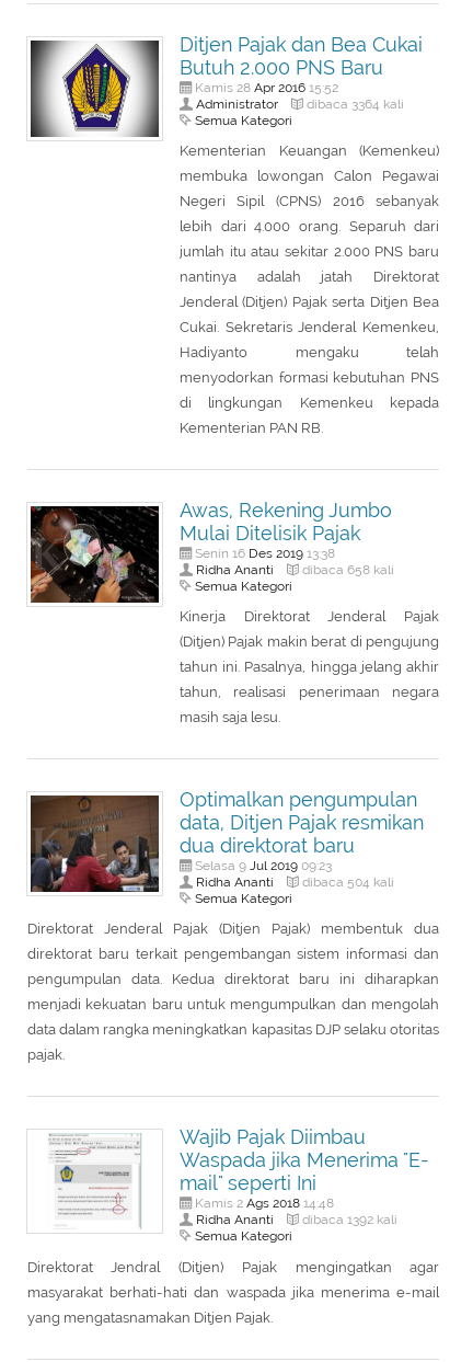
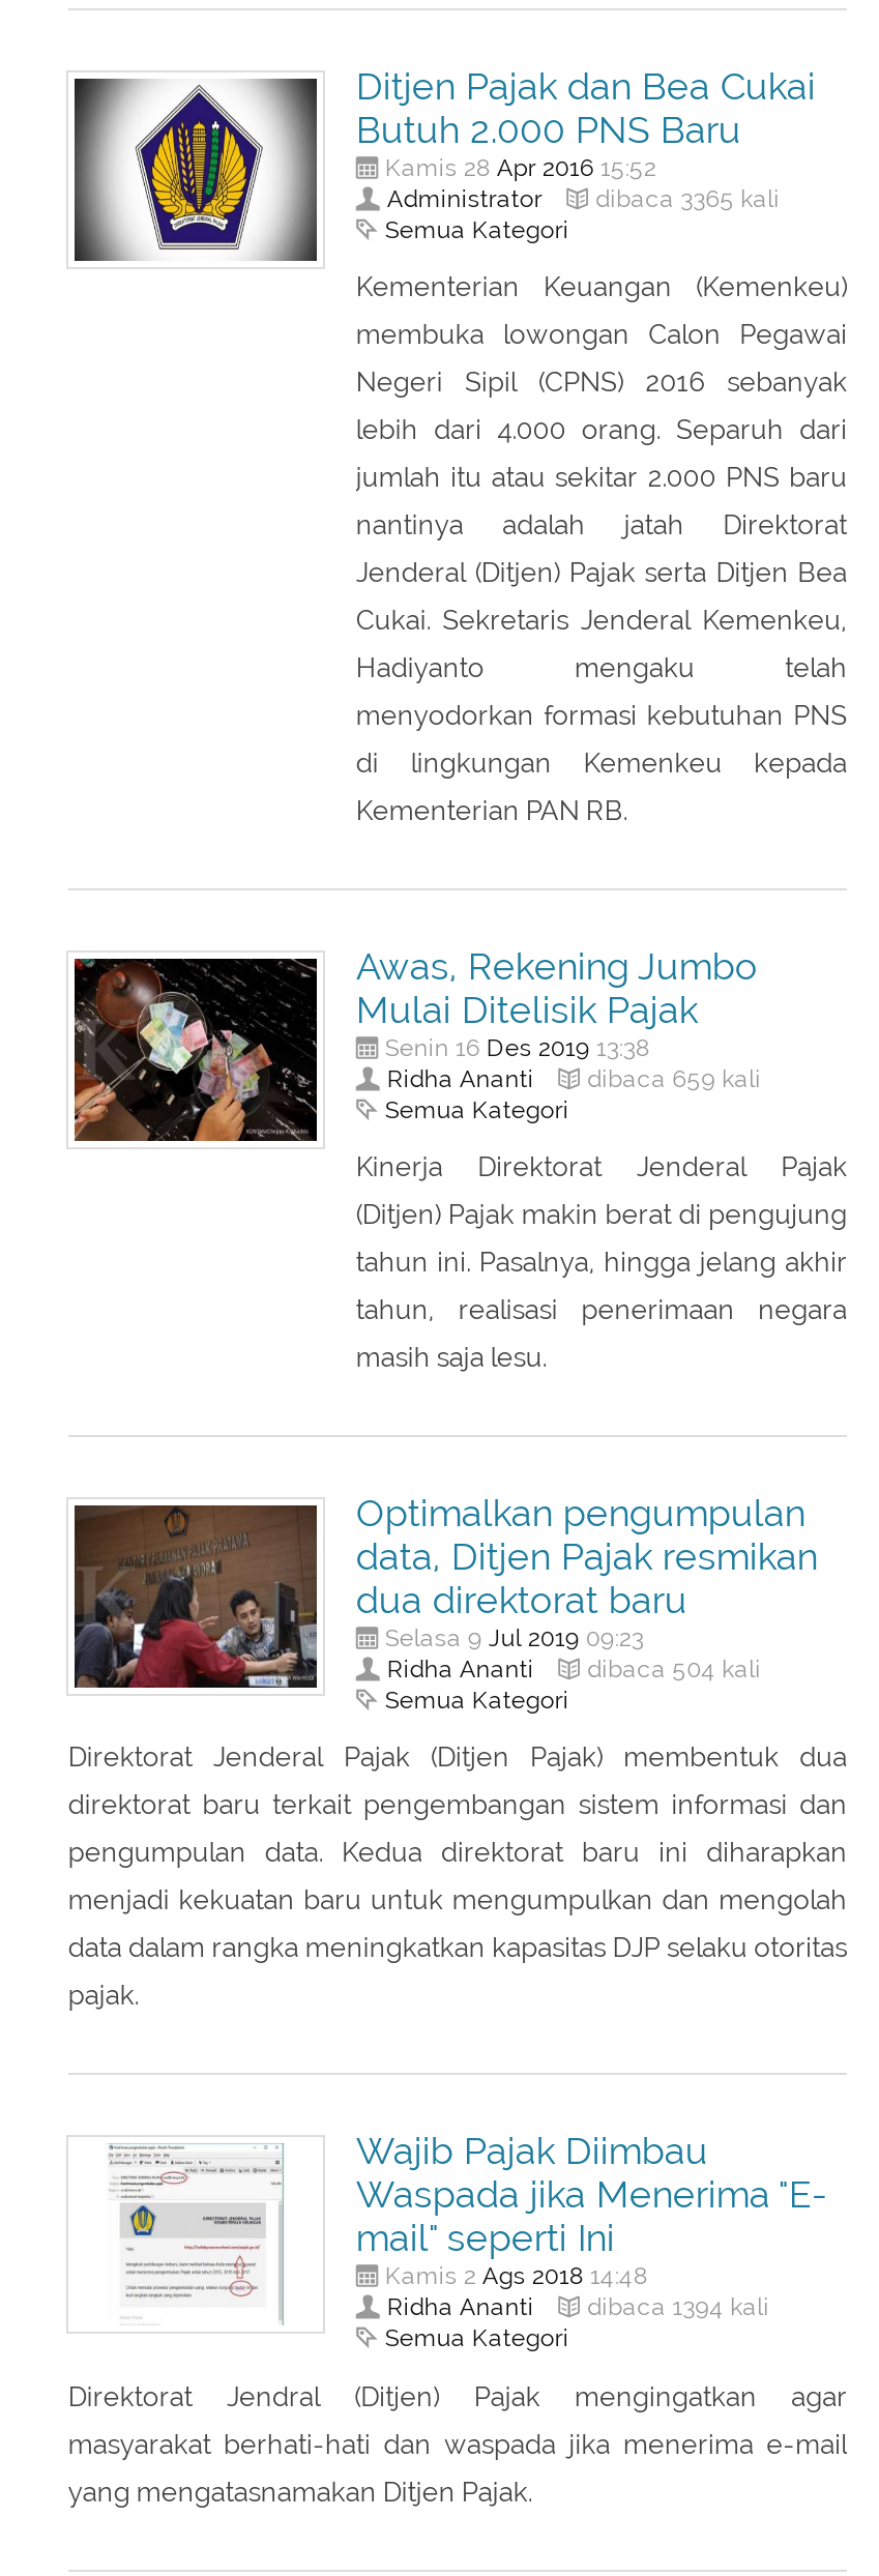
[306,98,404,111] dibaca 3364 kali -> [596,187,780,211] dibaca 3365 kali
[302,563,394,577] dibaca 658 kali -> [587,1067,761,1092] dibaca 659 kali
[302,1213,397,1227] dibaca 1392 kali -> [587,2295,769,2320] dibaca 1394 kali

